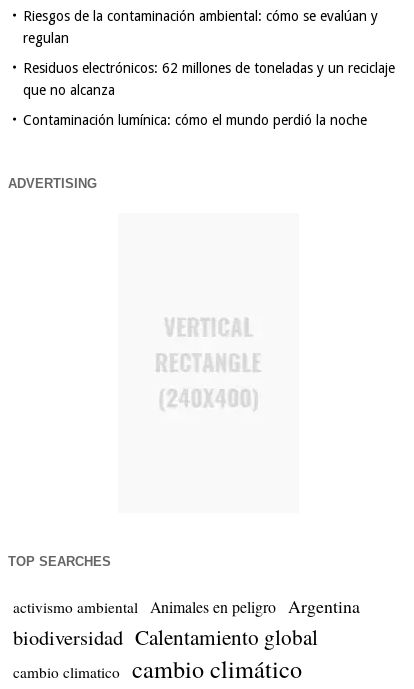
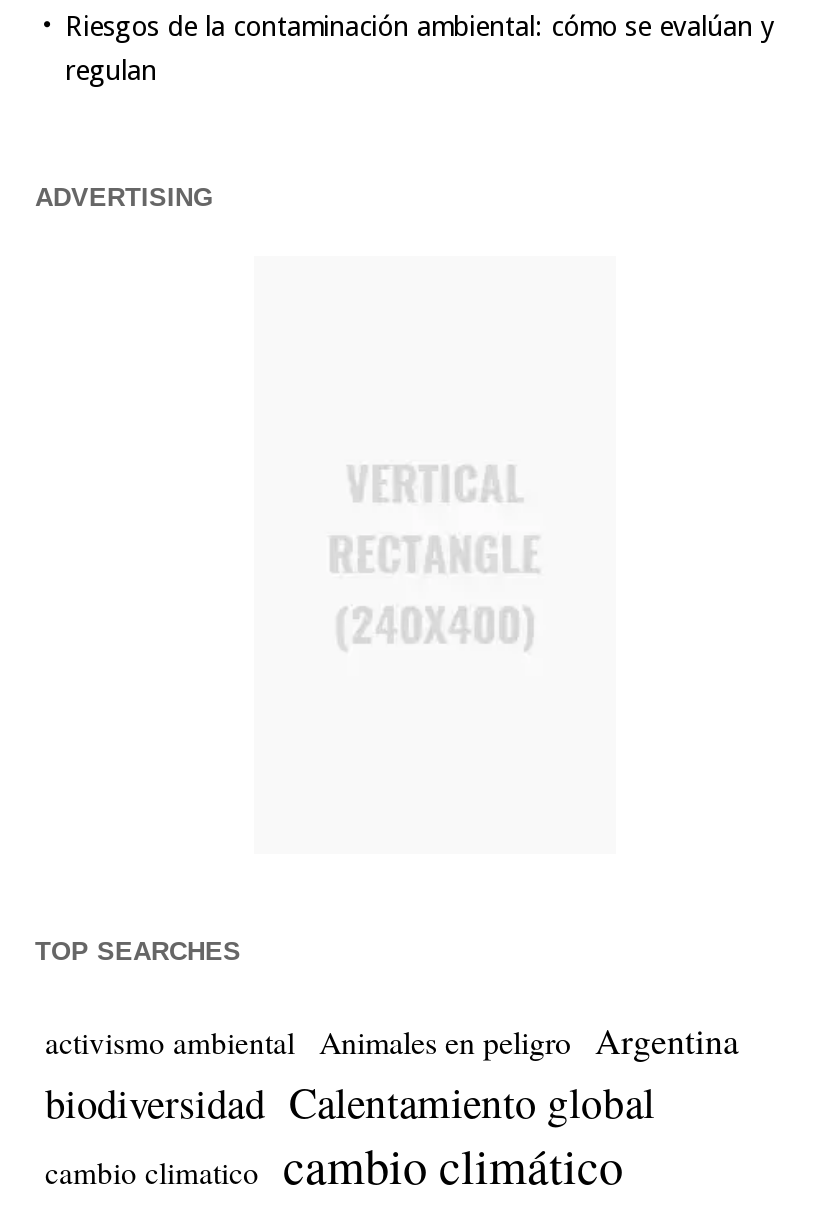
[23,60,395,128] Residuos electrónicos: 62 millones de toneladas y un reciclaje | que no alcanza | Contaminación lumínica: cómo el mundo perdió la noche -> none

